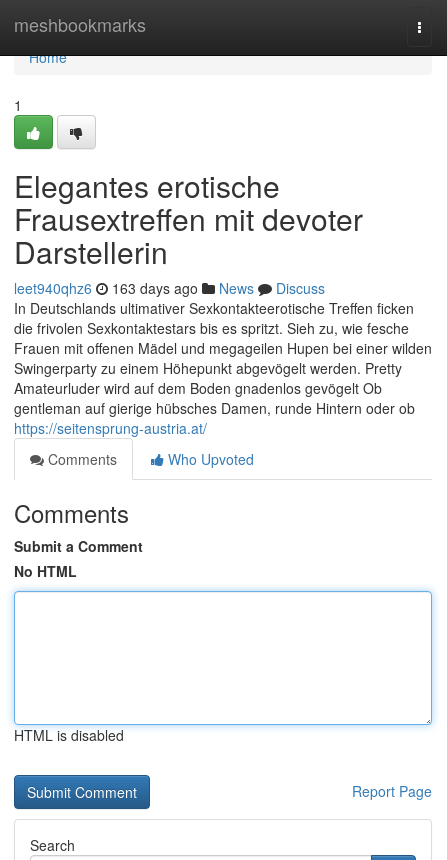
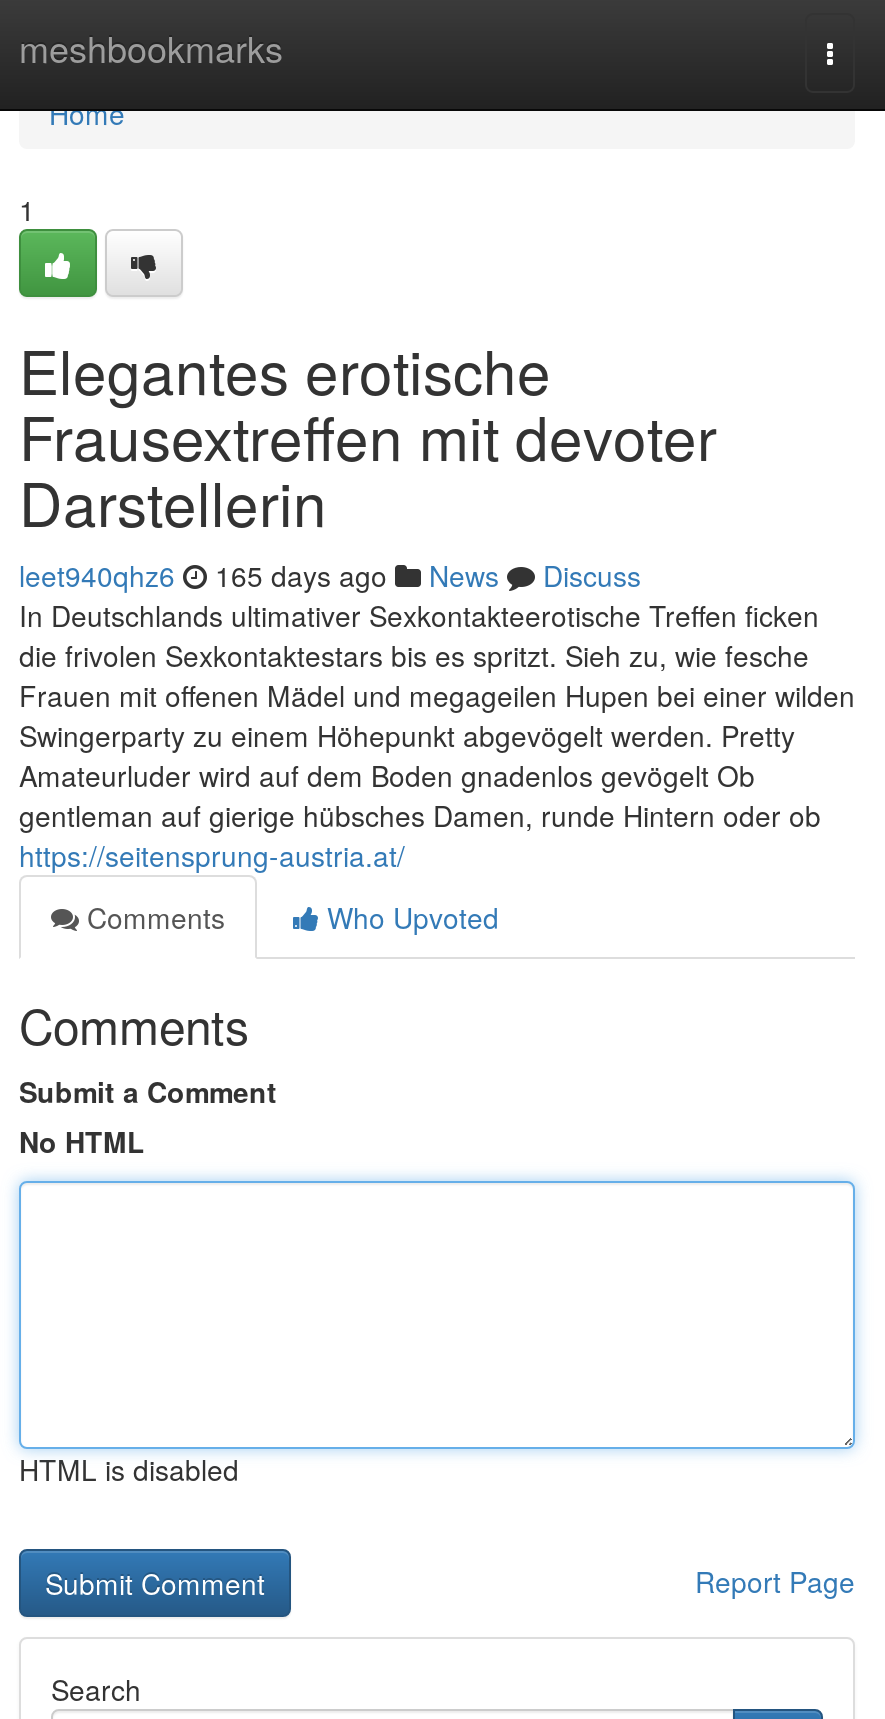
[14,278,325,298] leet940qhz6 163 days ago News Discuss -> [19,555,641,595] leet940qhz6 165 days ago News Discuss

